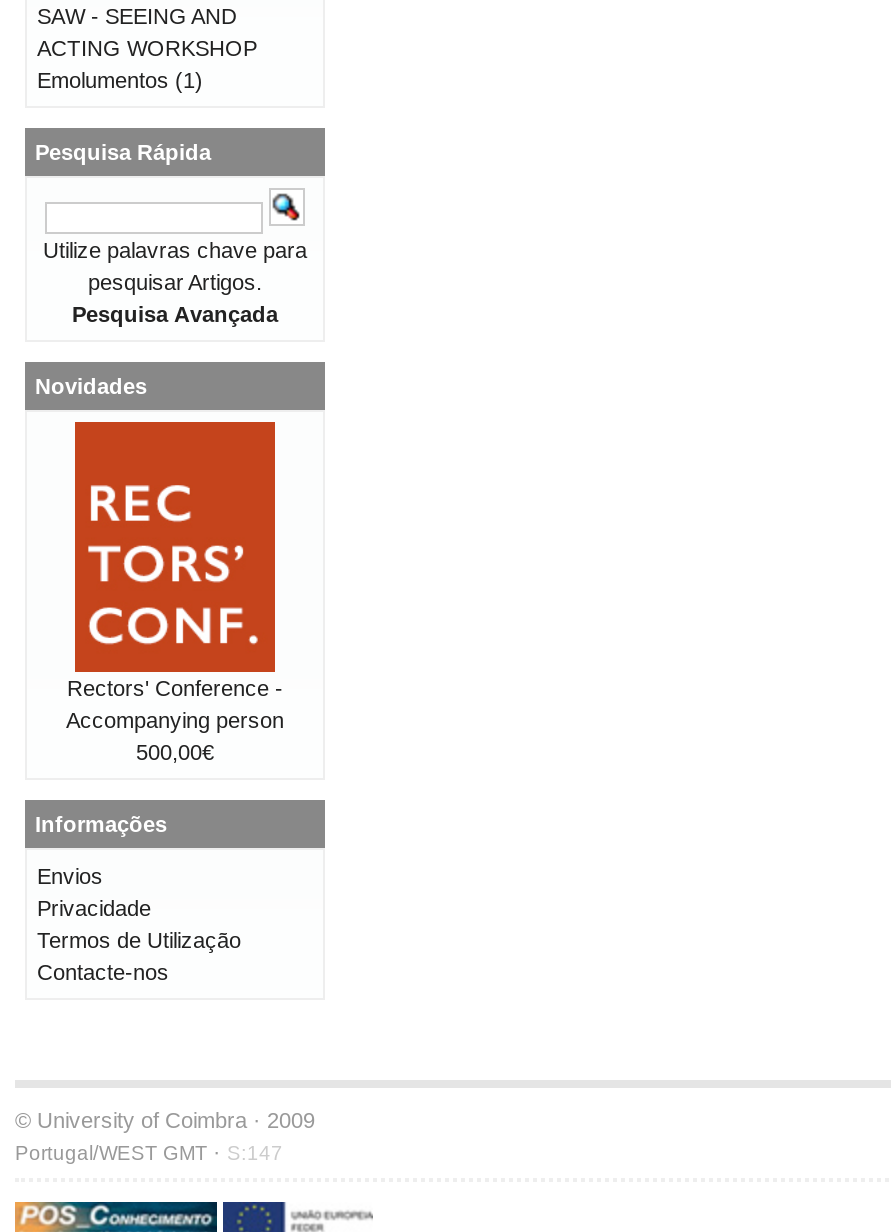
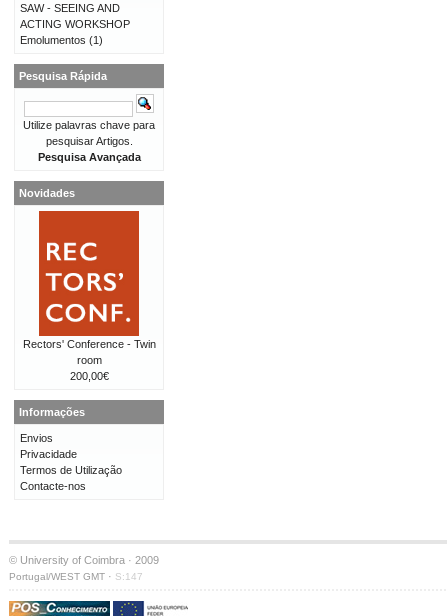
[66,676,284,764] Rectors' Conference - | Accompanying person | 500,00€ -> [22,338,155,382] Rectors' Conference - Twin | room | 200,00€

